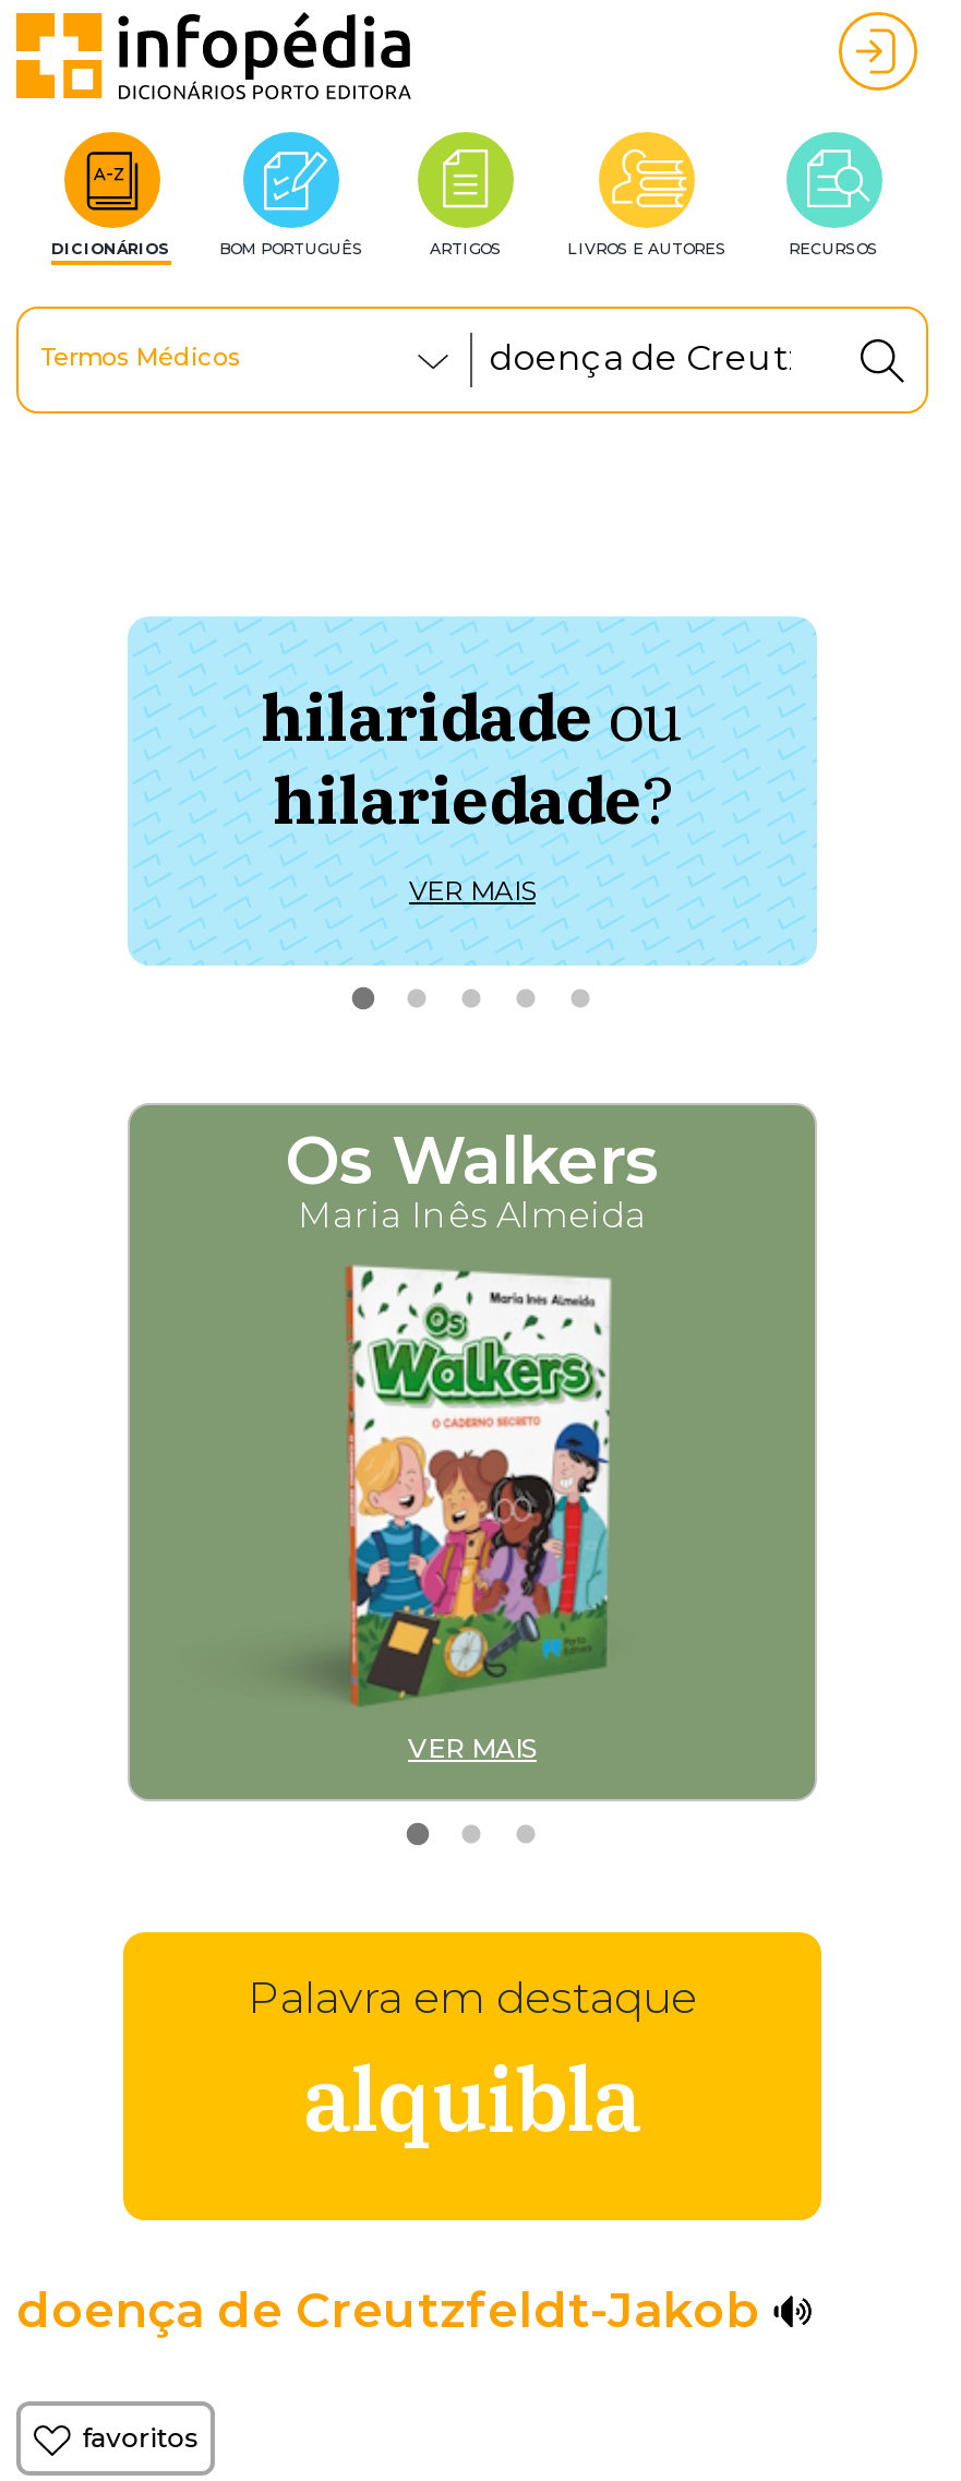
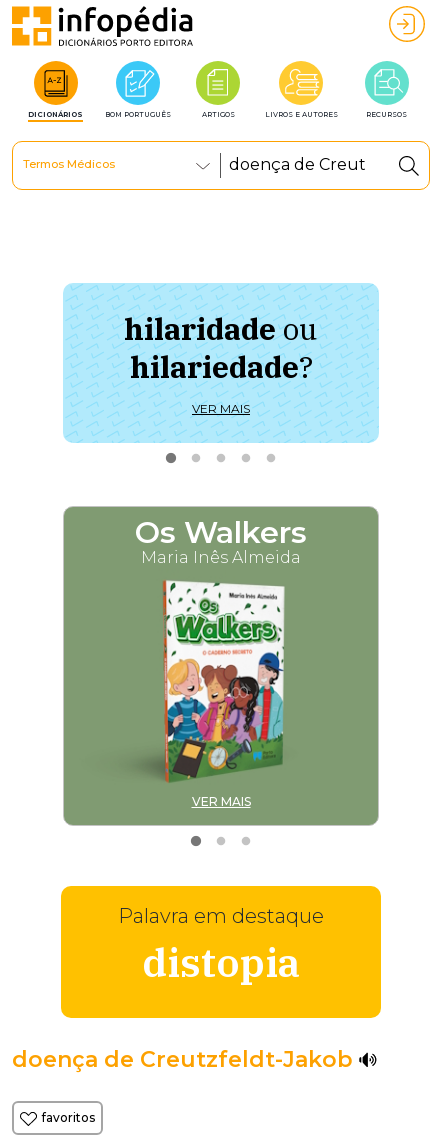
[303,2041,641,2155] alquibla -> [142,936,300,988] distopia

